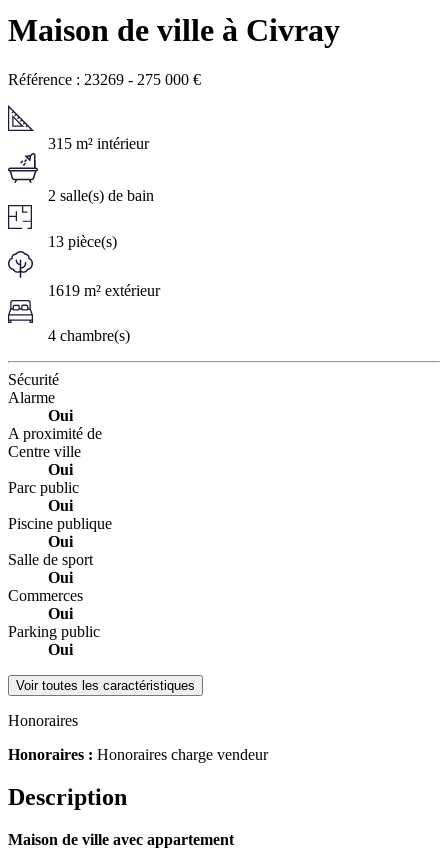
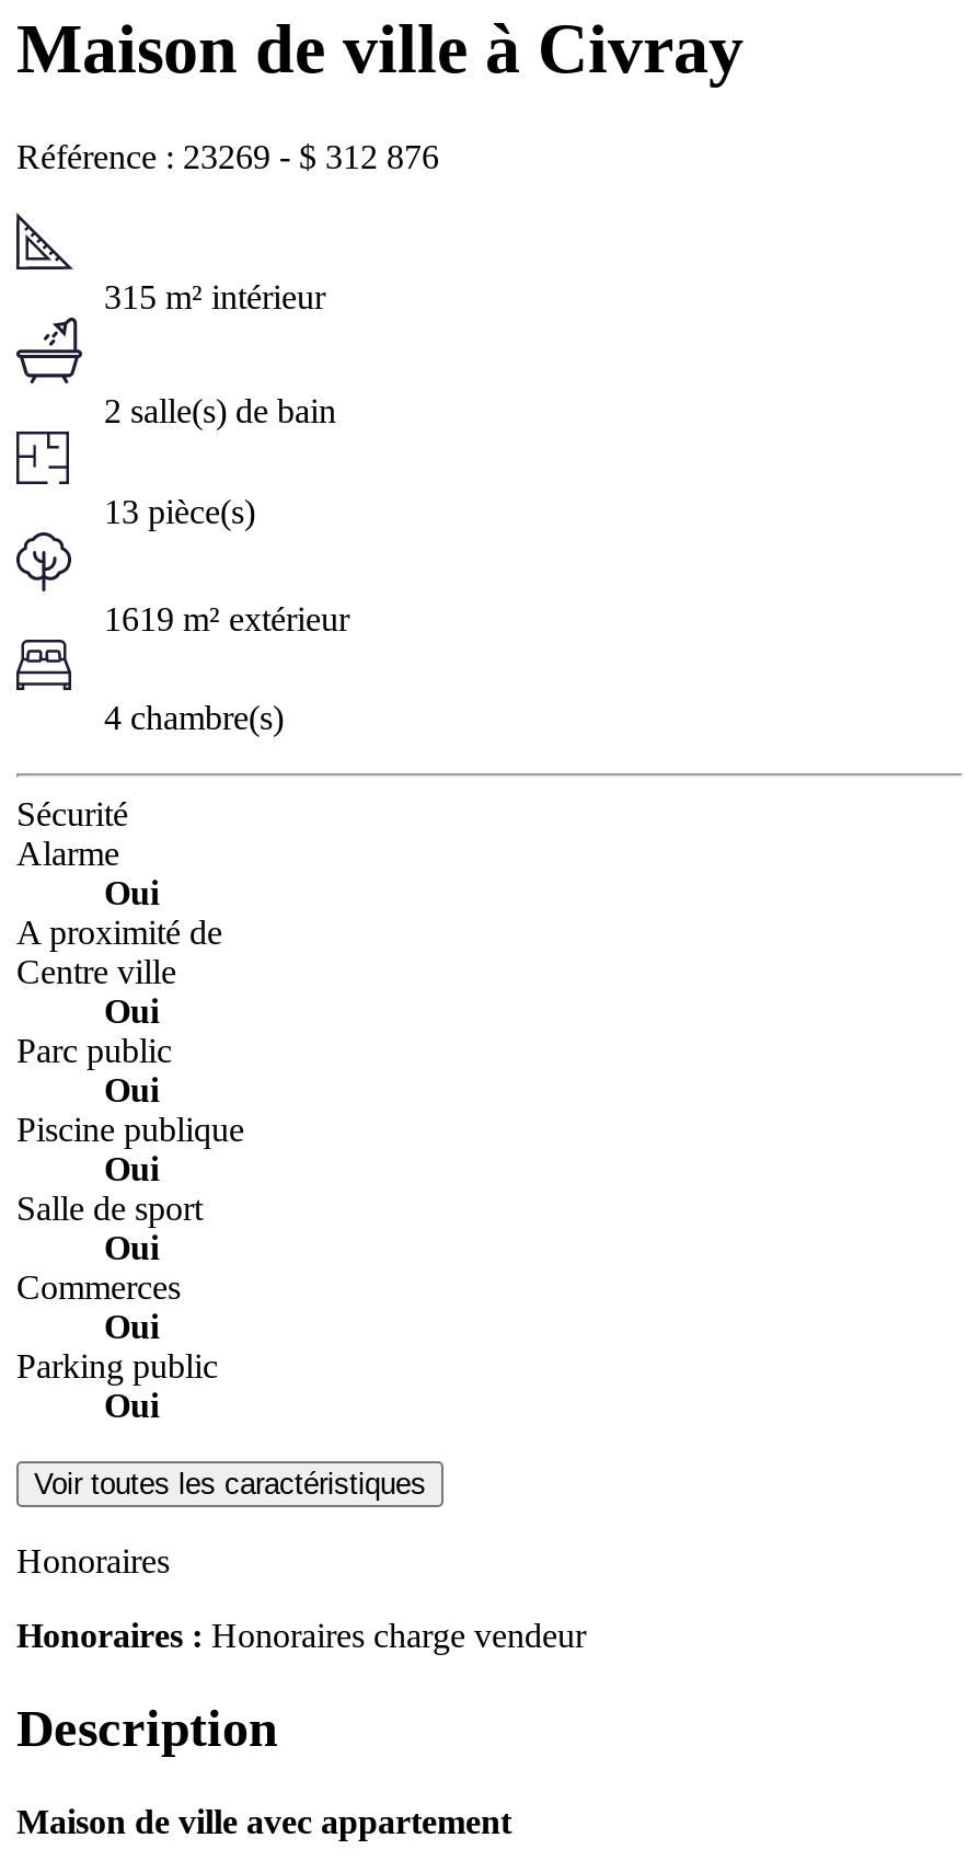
[8,71,201,88] Référence : 23269 - 275 000 € -> [16,137,439,175] Référence : 23269 - $312 876

